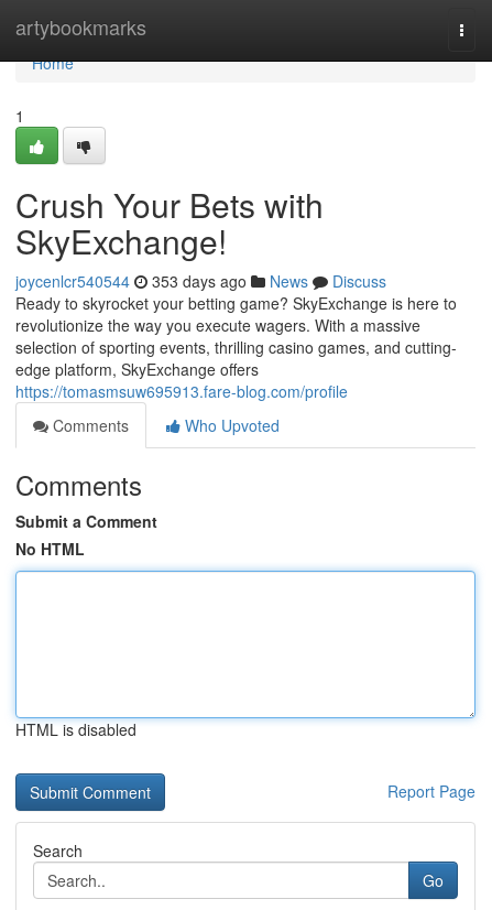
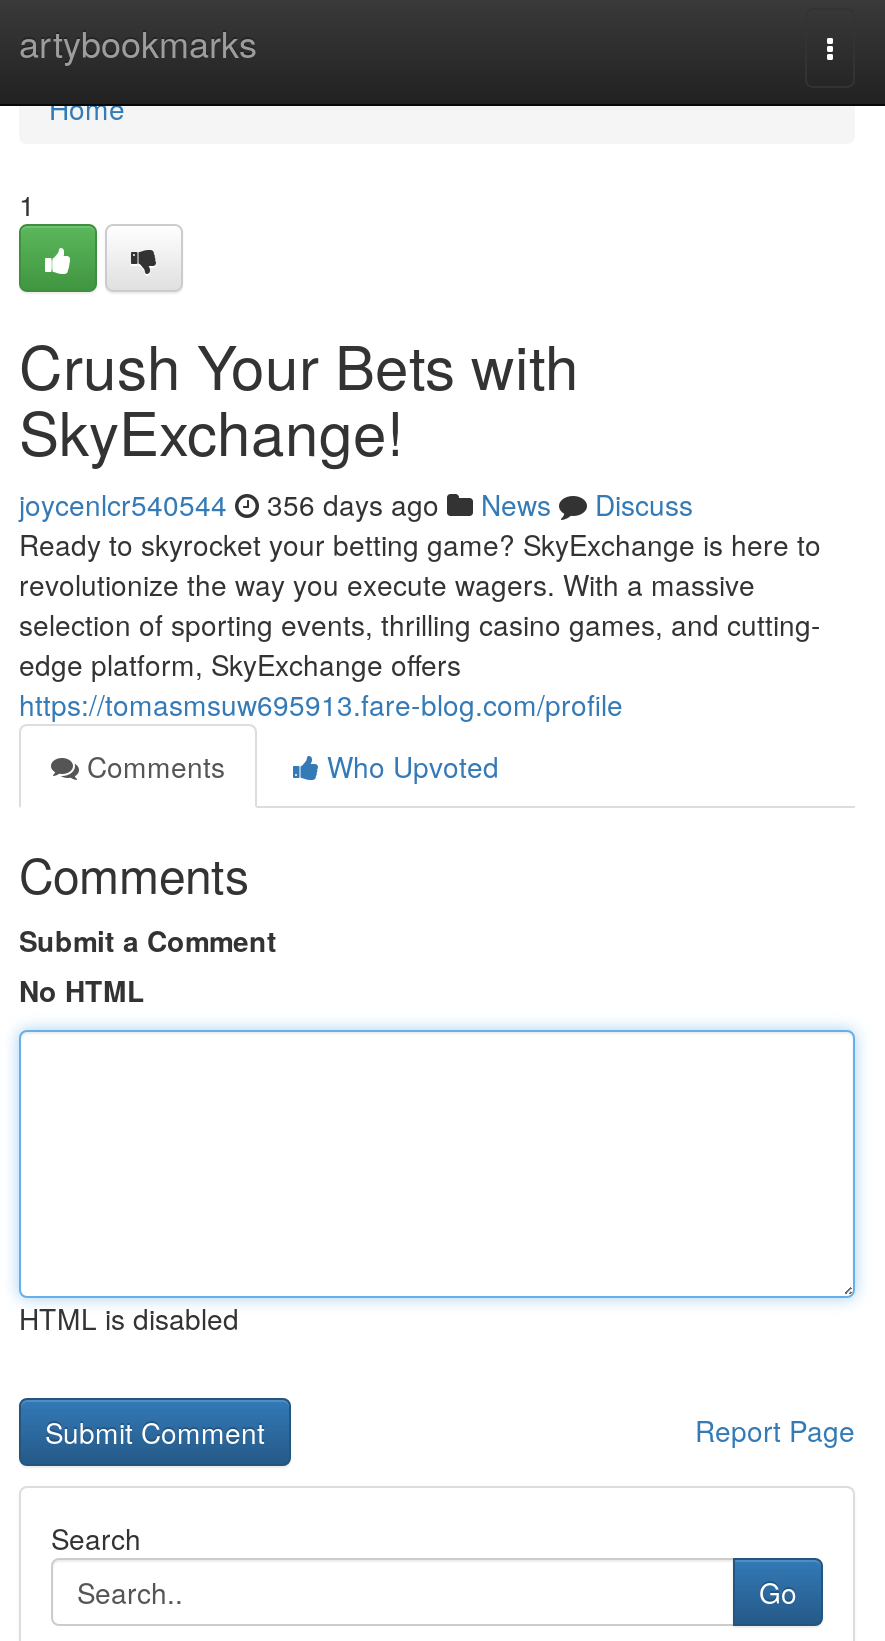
[15,270,386,292] joycenlcr540544 353 days ago News Discuss -> [19,484,693,524] joycenlcr540544 356 days ago News Discuss

